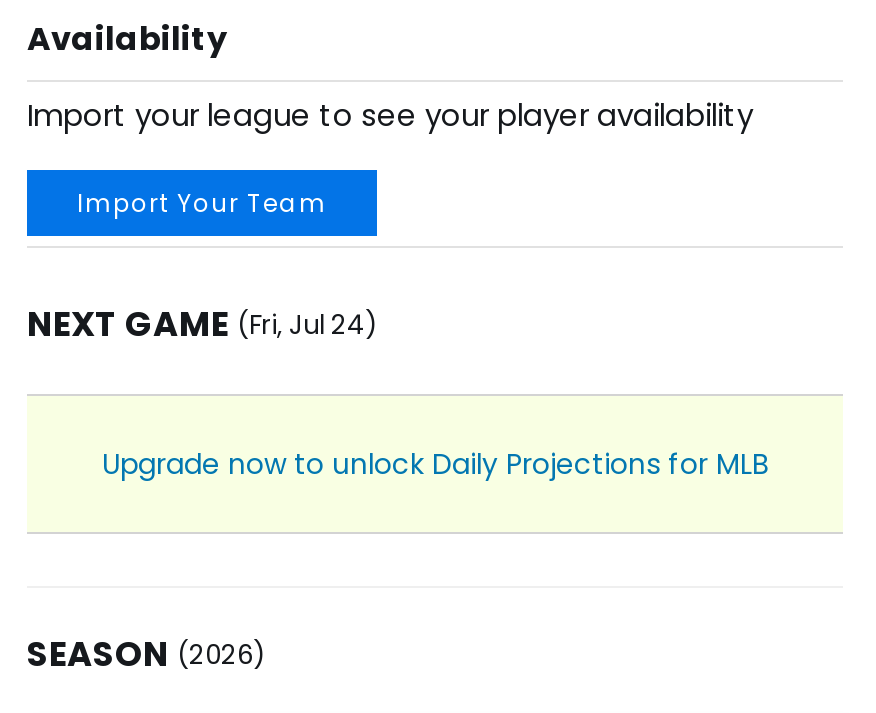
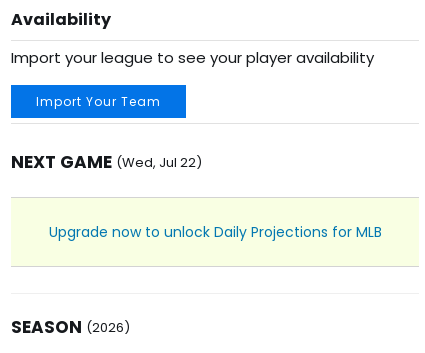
[27,301,377,349] NEXT GAME (Fri, Jul 24) -> [11,150,202,174] NEXT GAME (Wed, Jul 22)

